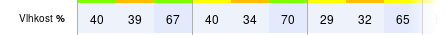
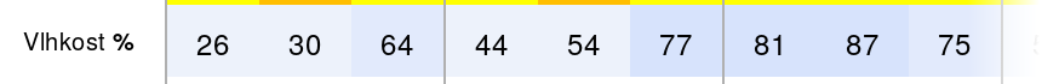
[90,9,104,26] 40 -> [196,20,230,61] 26
[128,9,142,26] 39 -> [288,20,322,61] 30
[166,9,180,26] 67 -> [380,20,414,61] 64
[205,9,219,26] 40 -> [475,20,509,61] 44
[243,9,257,26] 34 -> [567,20,601,61] 54
[281,9,295,26] 70 -> [659,20,693,61] 77
[320,9,334,26] 29 -> [754,20,788,61] 81
[358,9,372,26] 32 -> [846,20,880,61] 87
[396,9,410,26] 65 -> [938,20,972,61] 75

